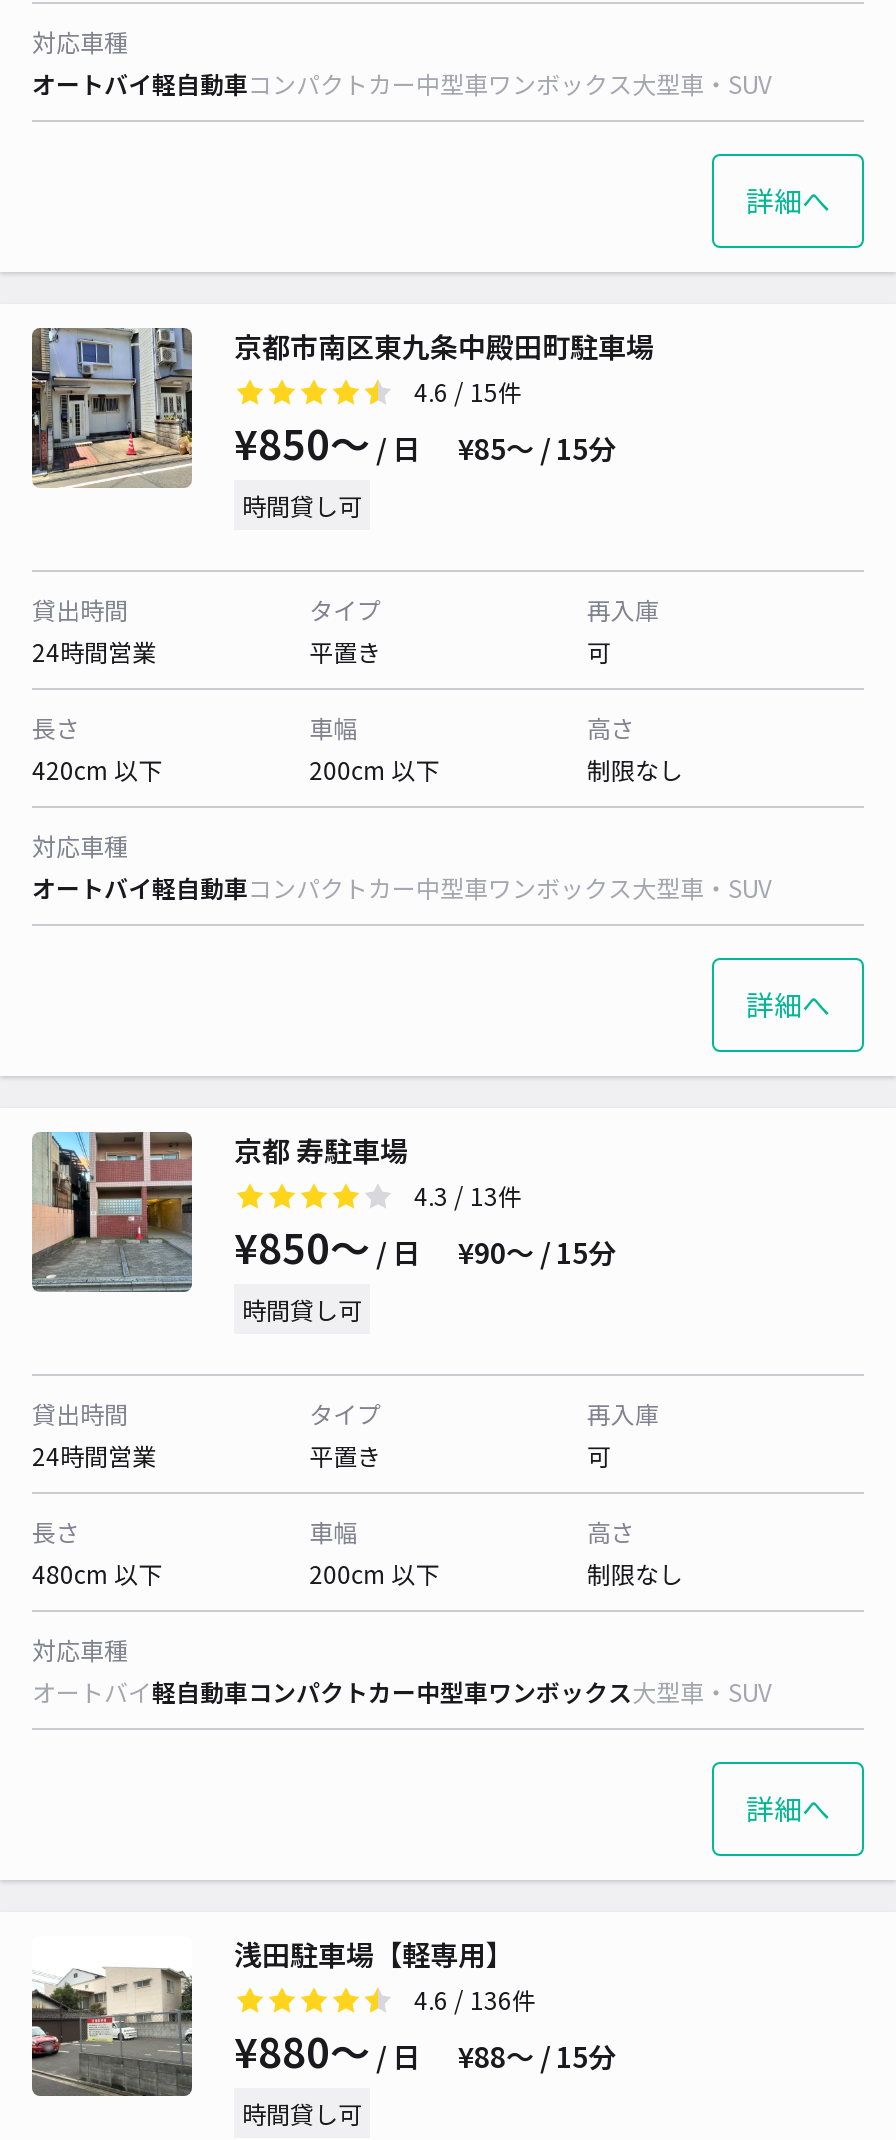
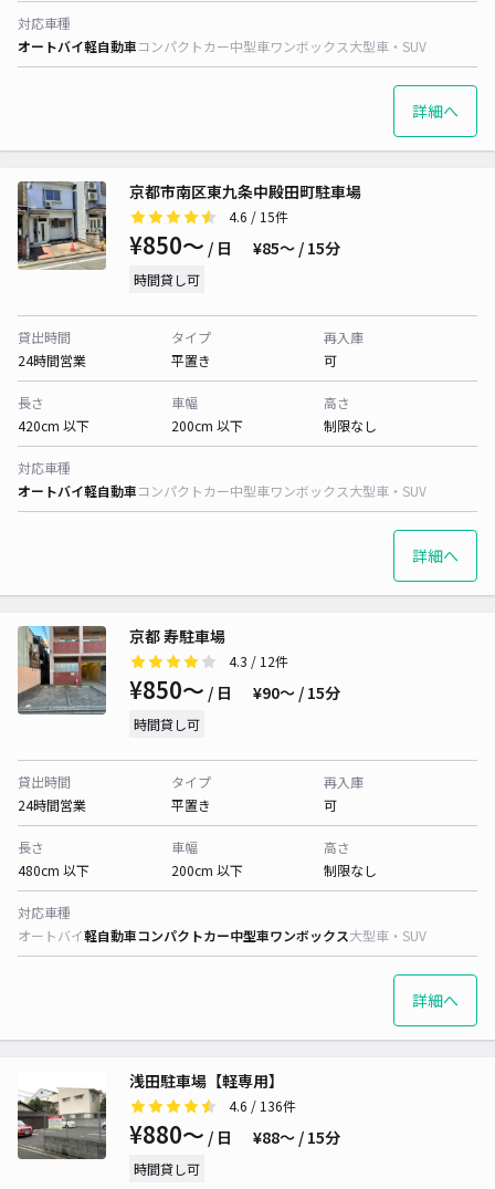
[414,1178,522,1212] 4.3 / 13件 -> [229,651,288,670] 4.3 / 12件

